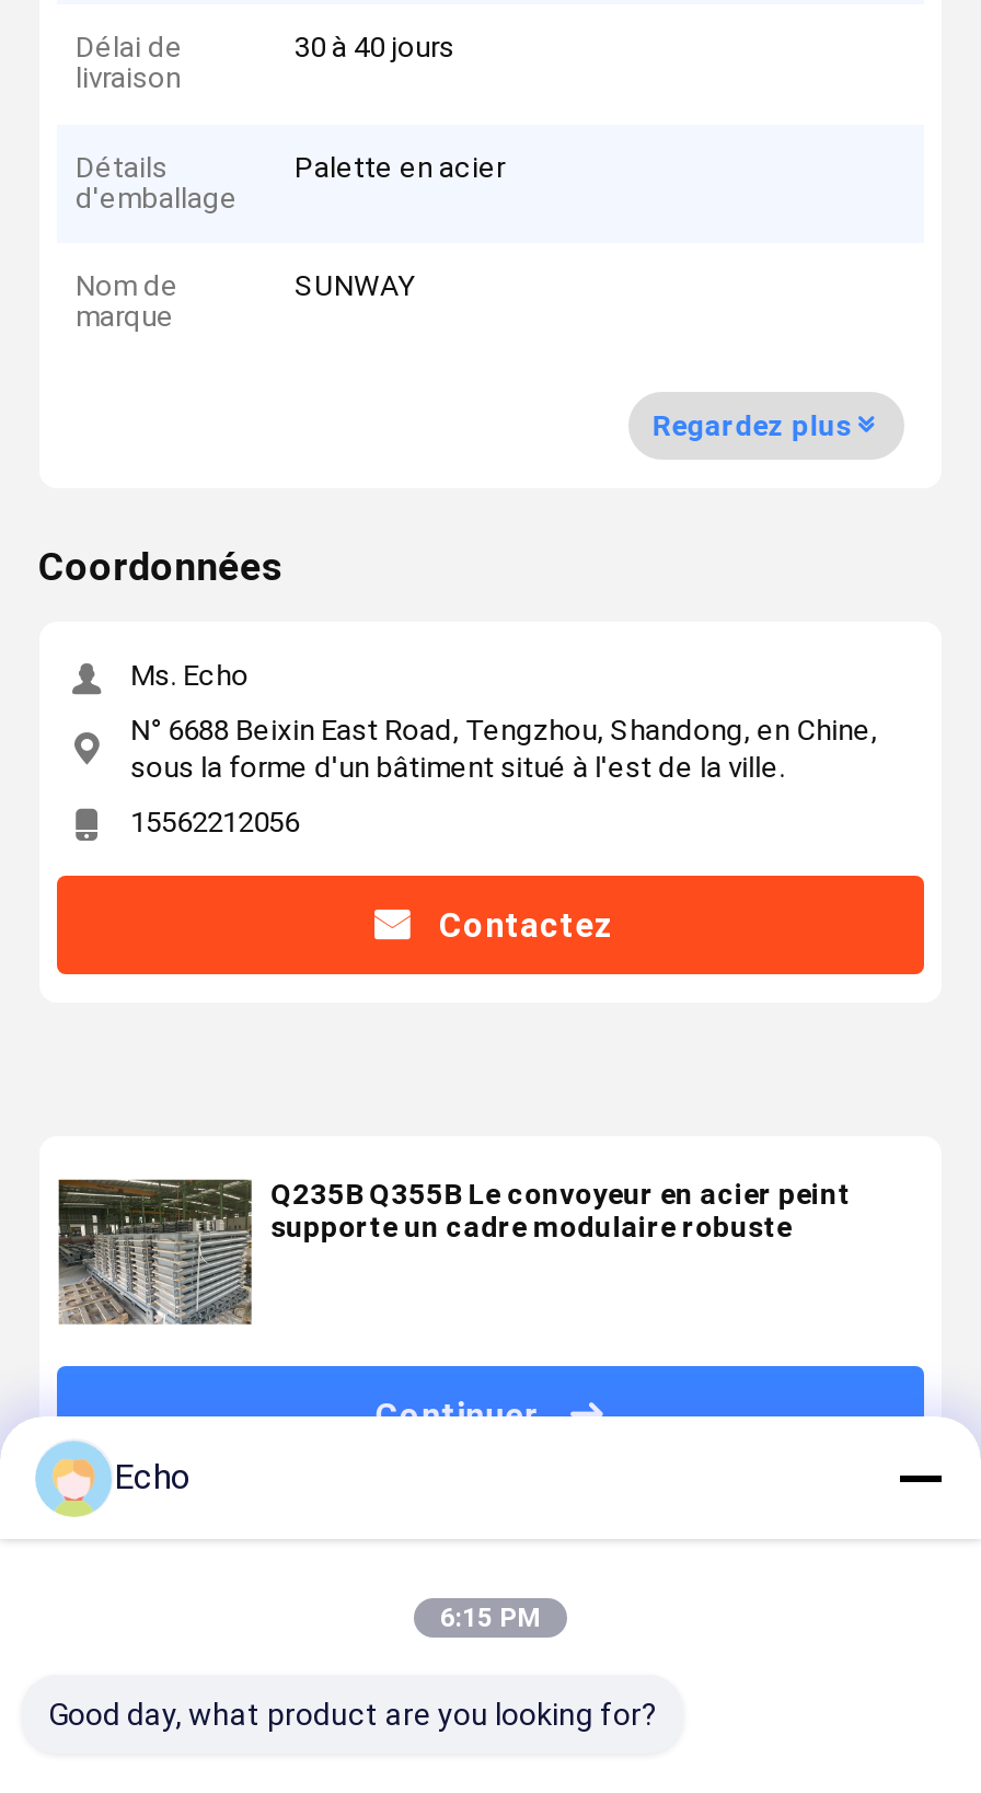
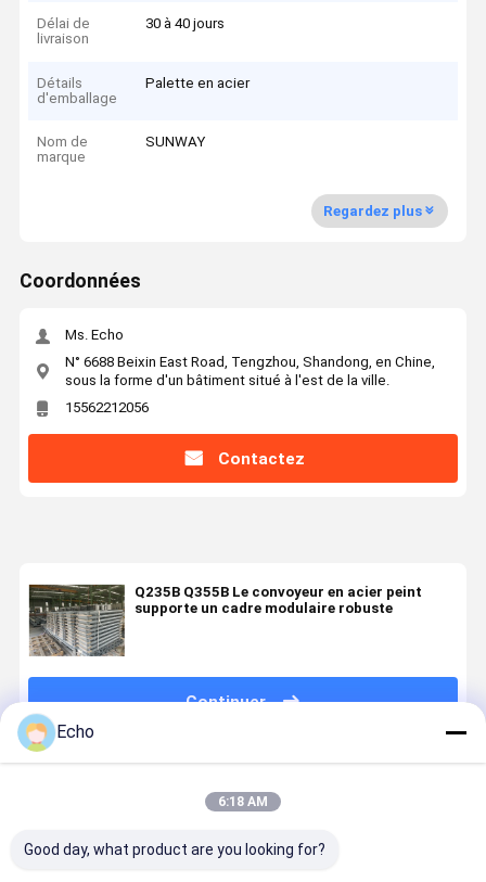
[440,1603,541,1633] 6:15 PM -> [218,794,268,809] 6:18 AM

